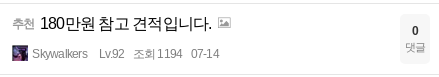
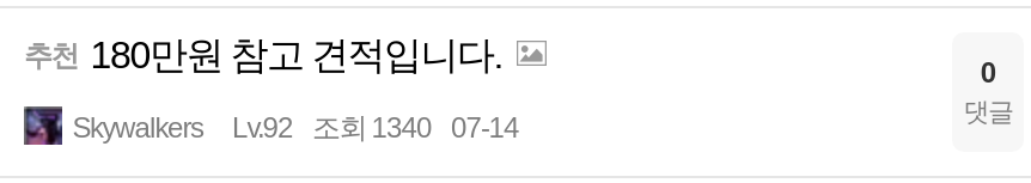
[32,46,219,60] Skywalkers Lv.92 조회 1194 07-14 -> [72,110,519,144] Skywalkers Lv.92 조회 1340 07-14

